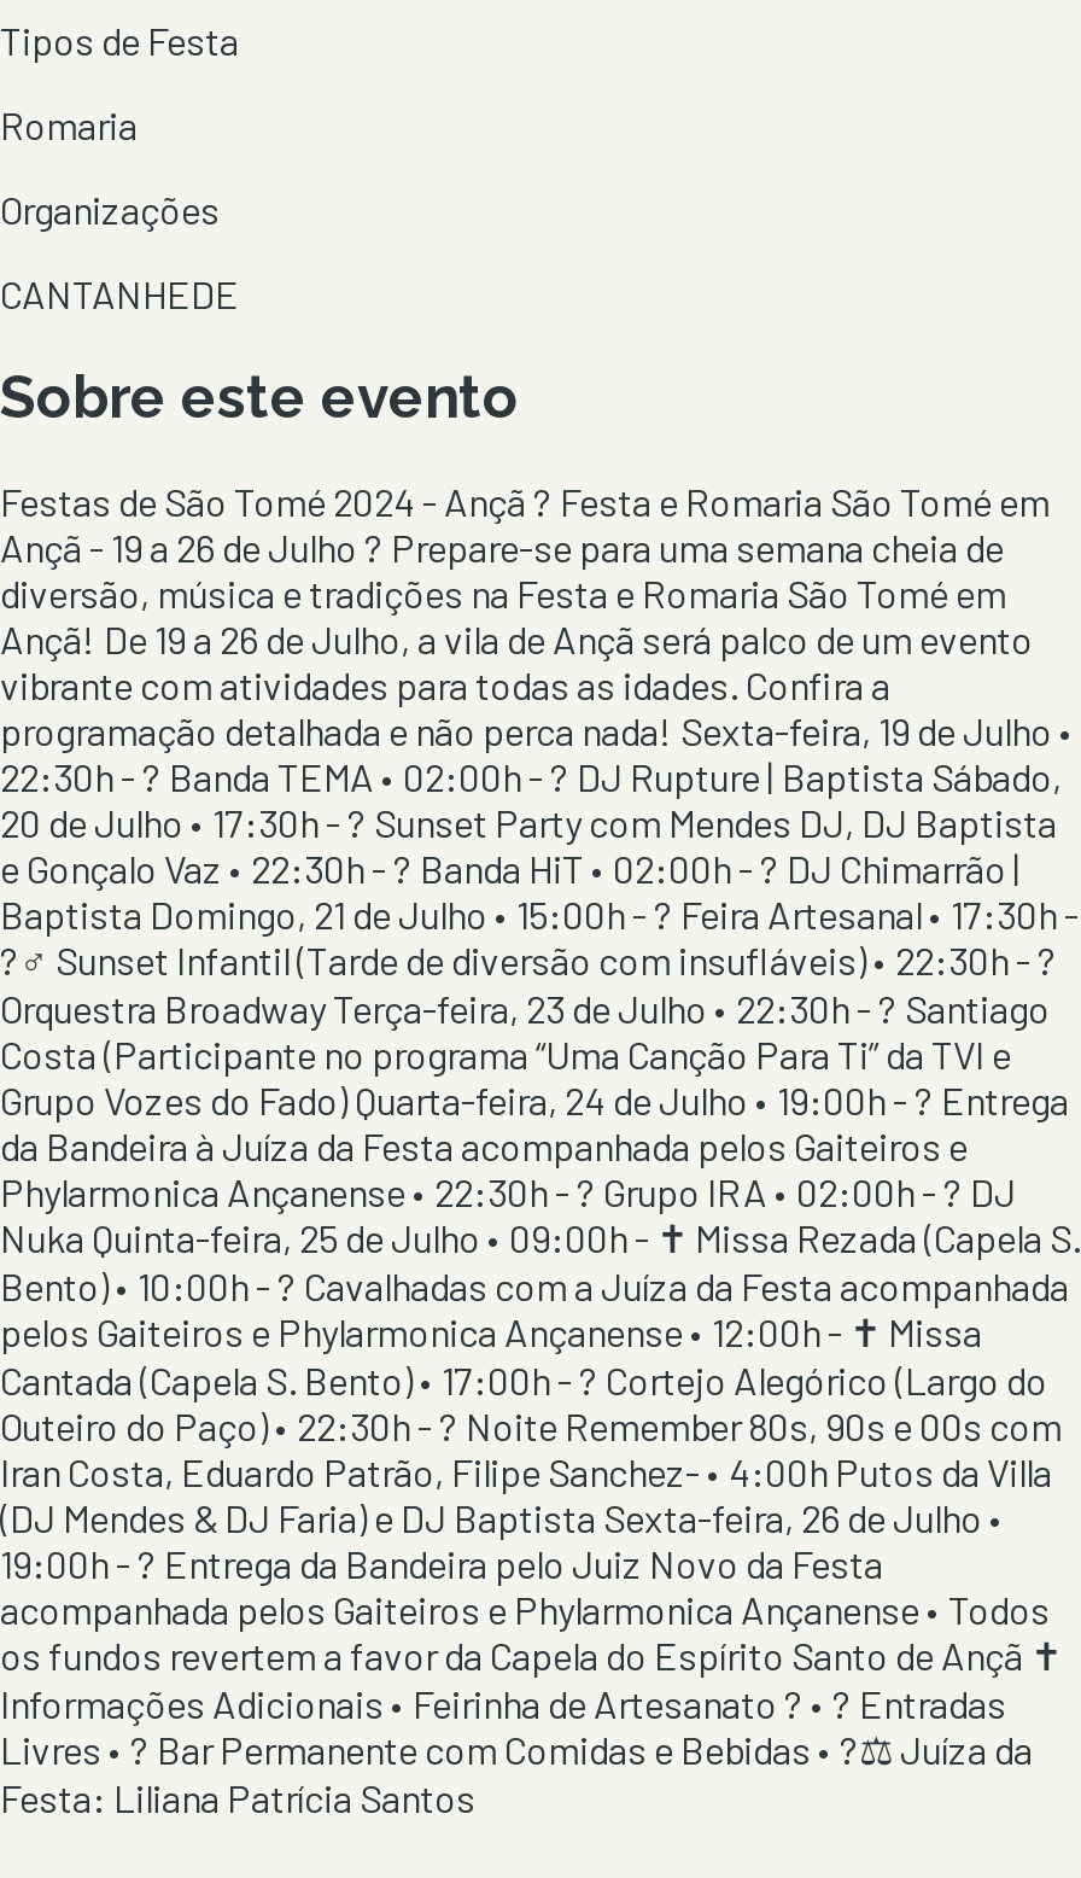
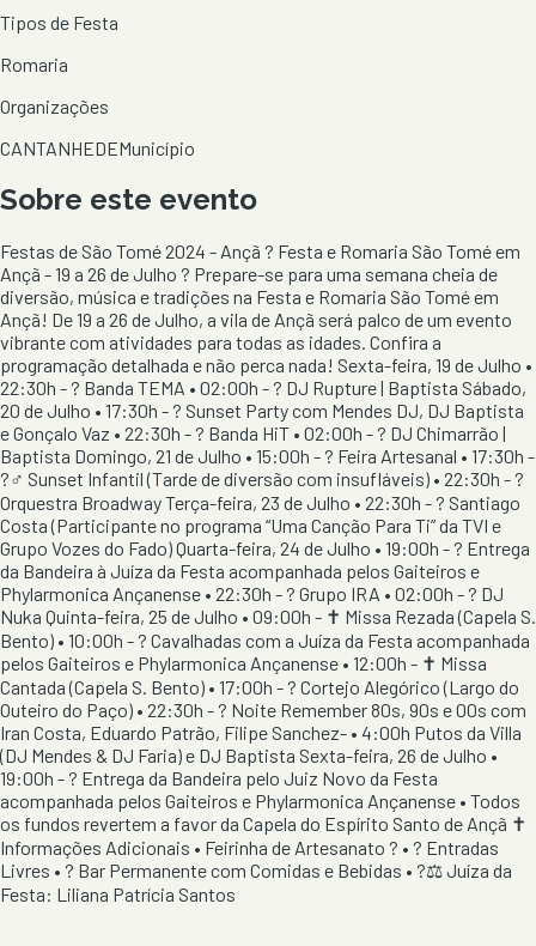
[0,269,239,315] CANTANHEDE -> [0,136,195,159] CANTANHEDEMunicípio

